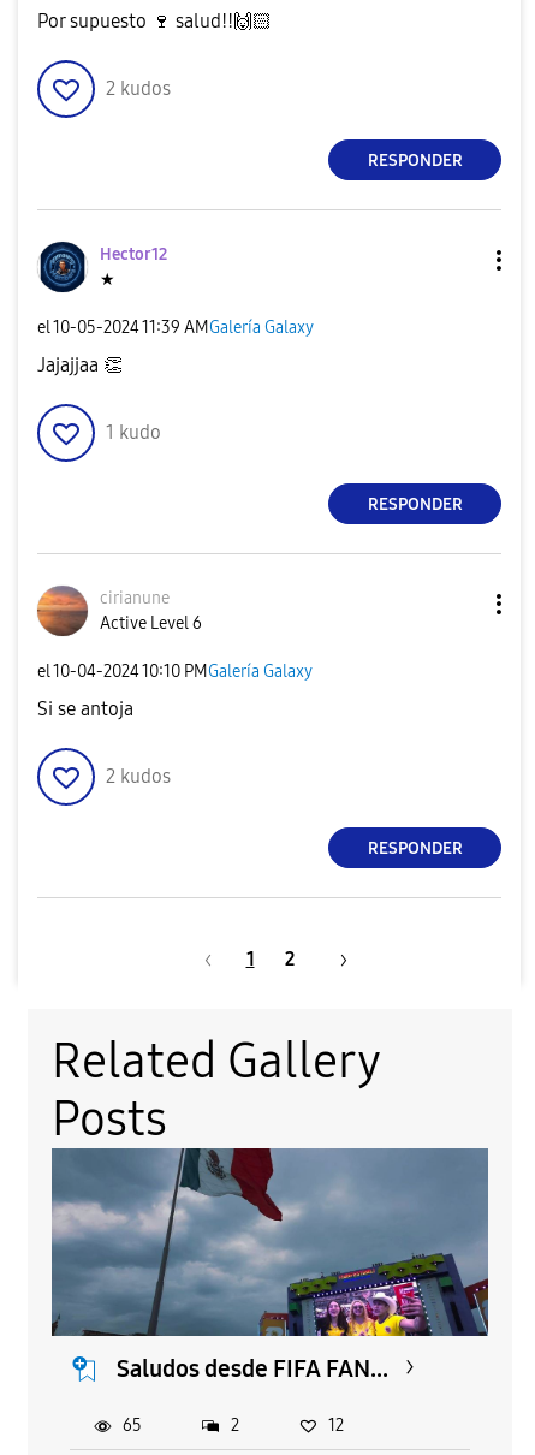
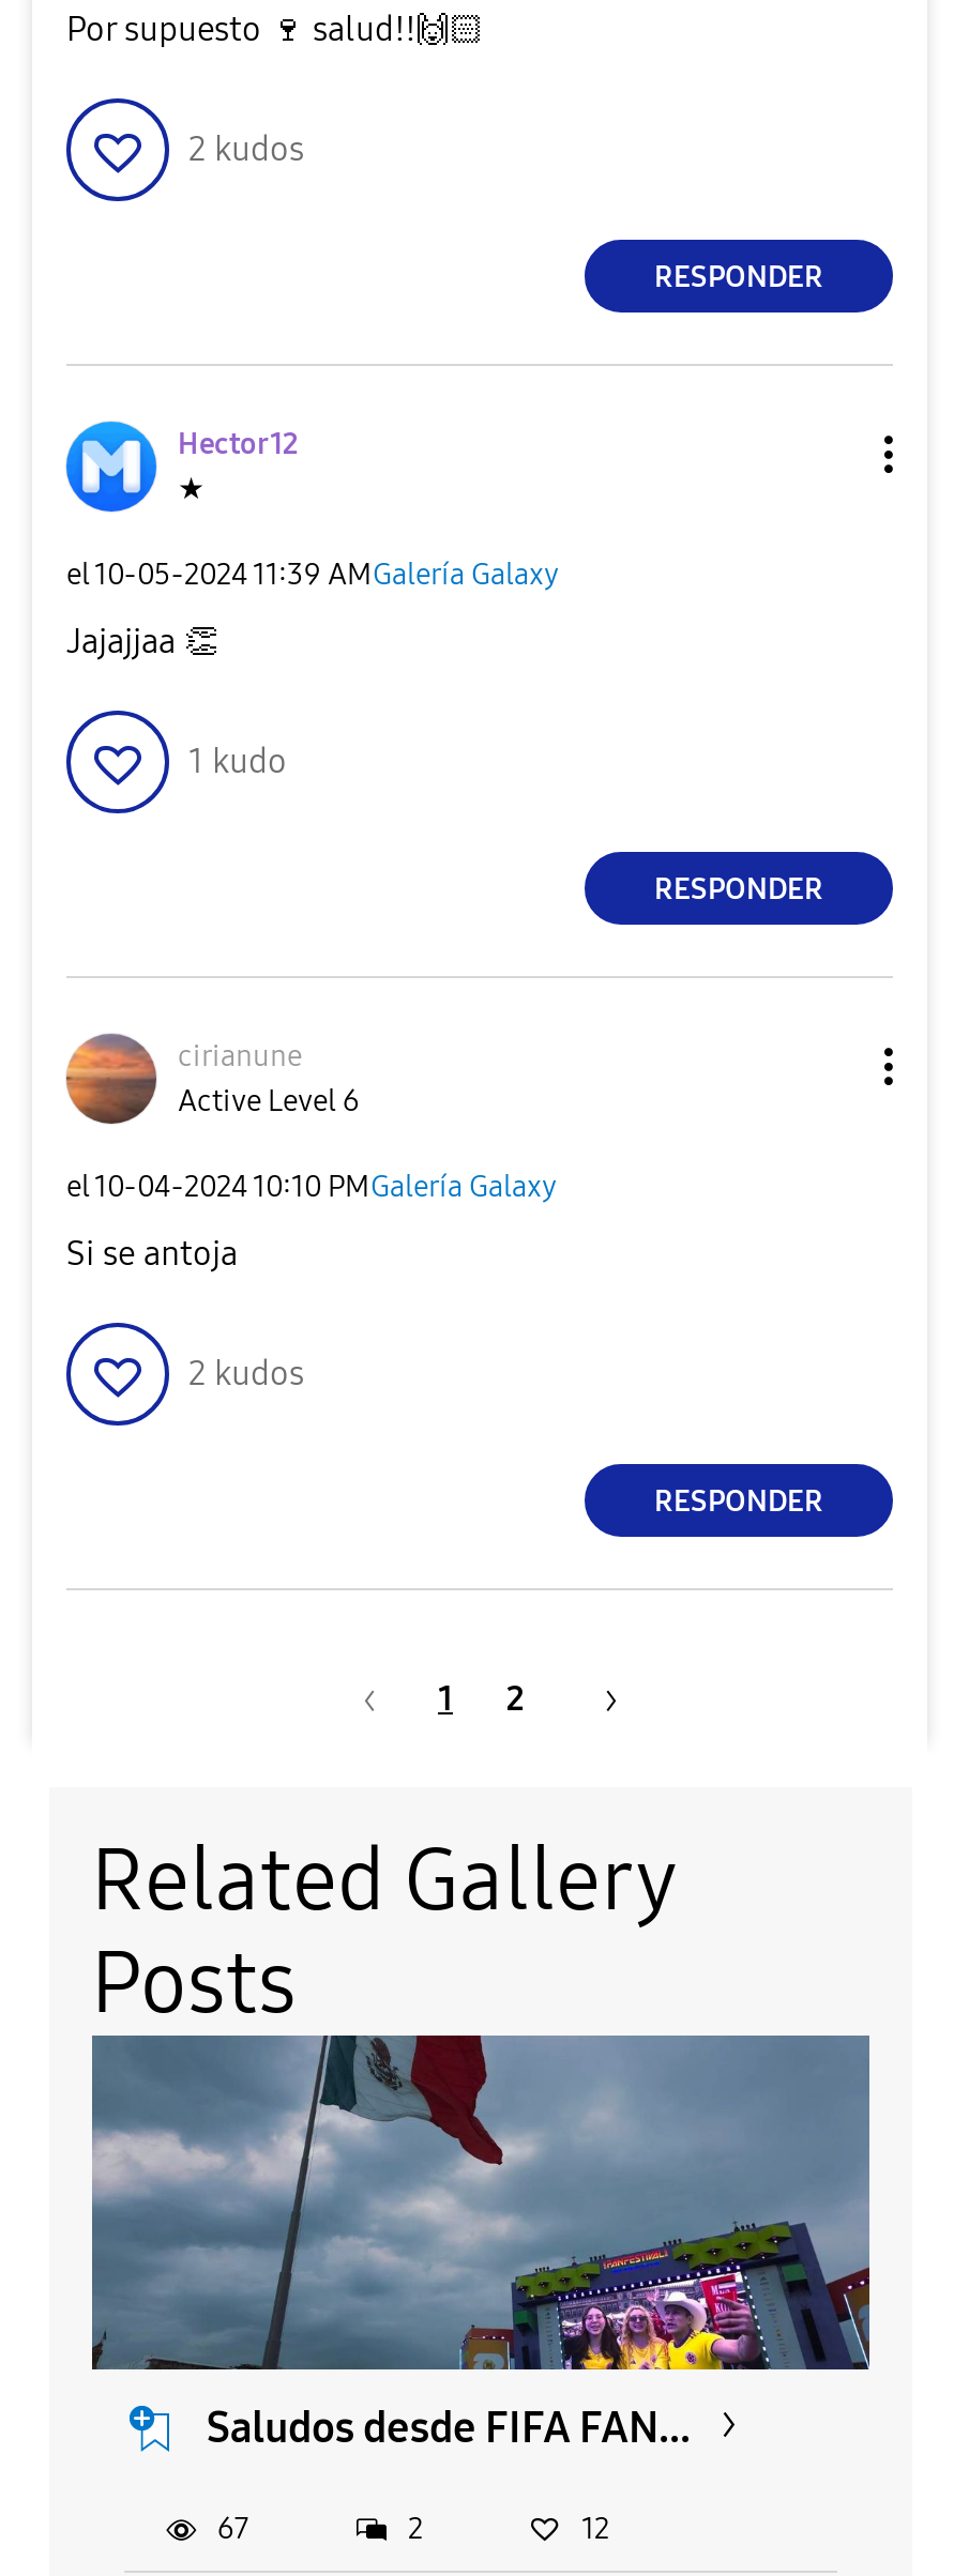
[37,240,88,293] [image] -> [64,420,158,514] [image]
[122,1415,141,1436] 65 -> [217,2511,249,2547] 67

